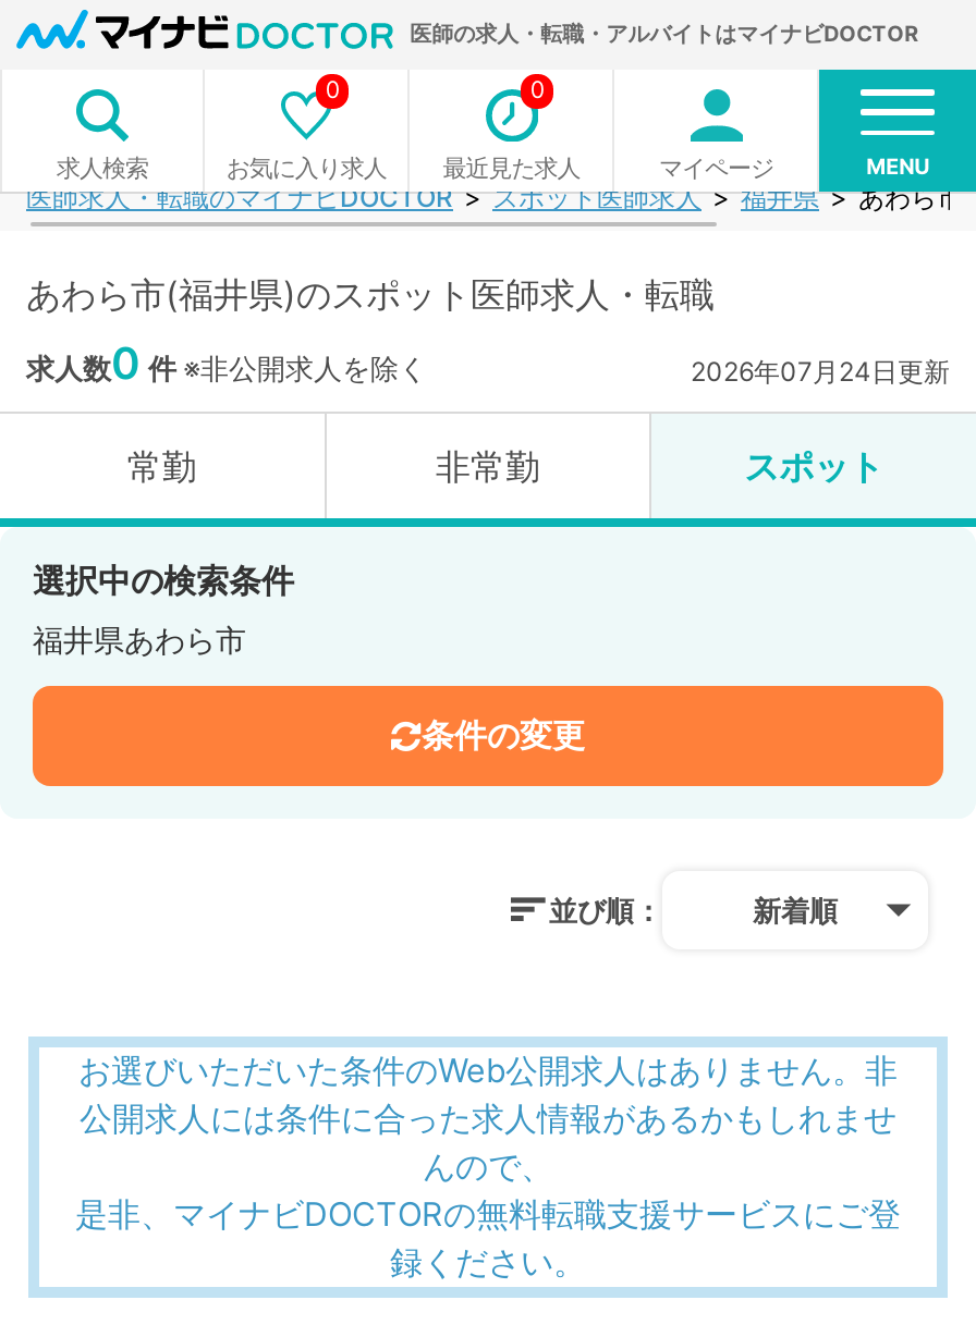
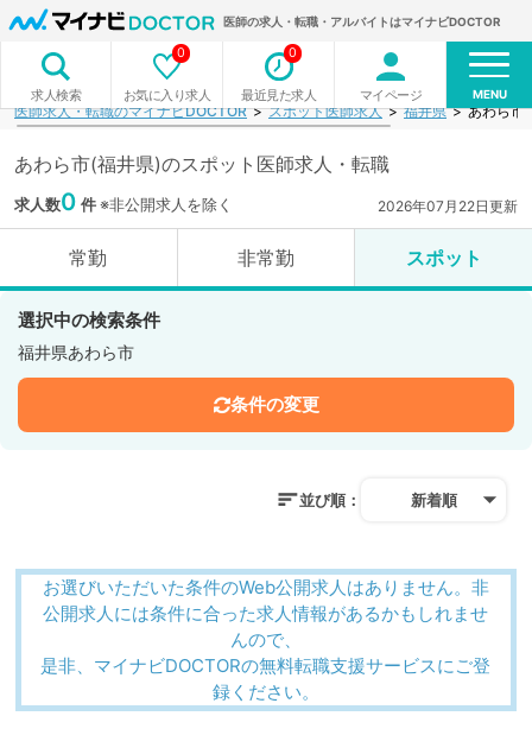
[691,355,950,388] 2026年07月24日更新 -> [378,197,518,215] 2026年07月22日更新

